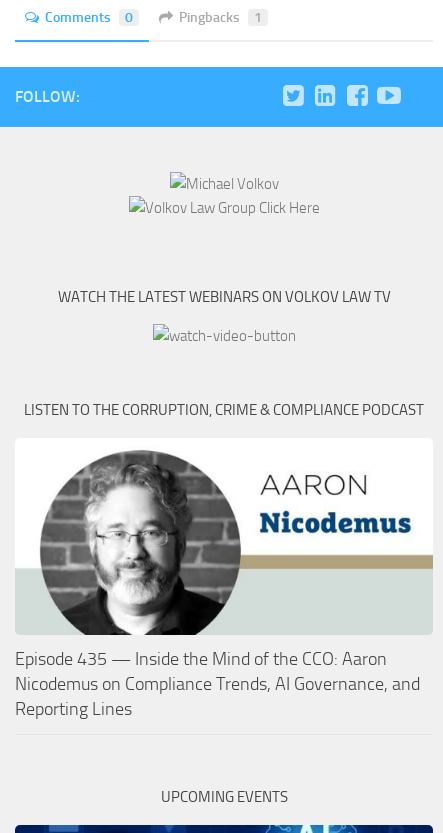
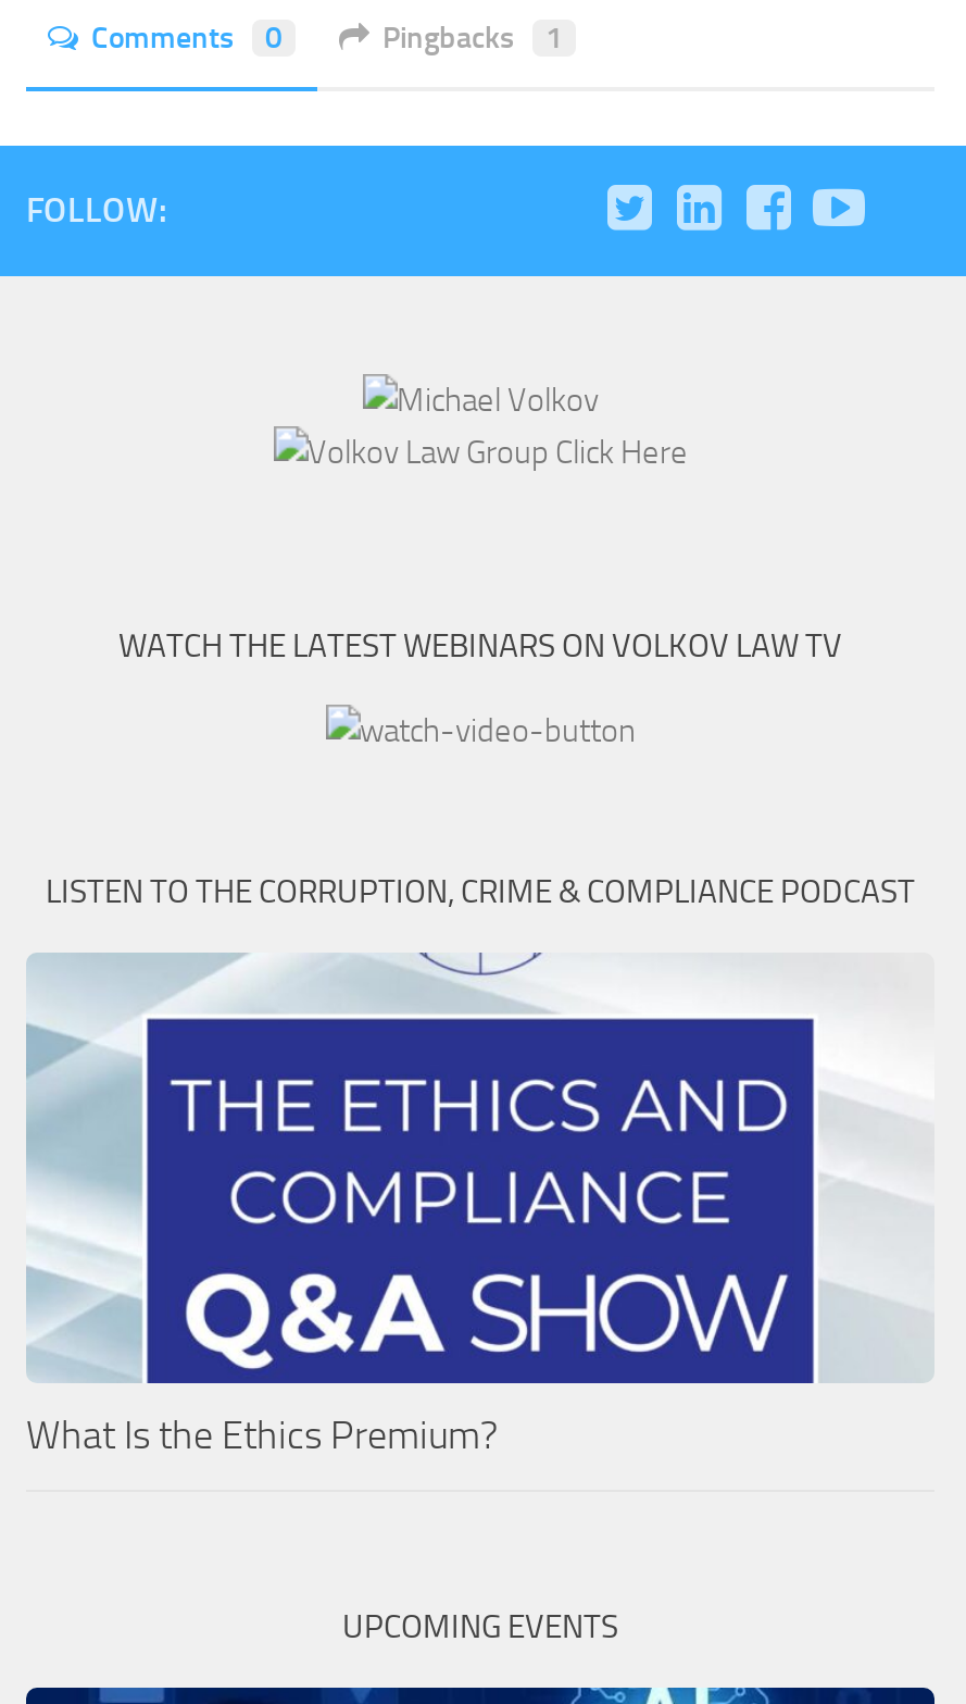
[15,450,433,636] [image] -> [24,950,930,1285] [image]
[15,648,420,720] Episode 435 — Inside the Mind of the CCO: Aaron | Nicodemus on Compliance Trends, AI Governance, and | Reporting Lines -> [26,1411,498,1458] What Is the Ethics Premium?

